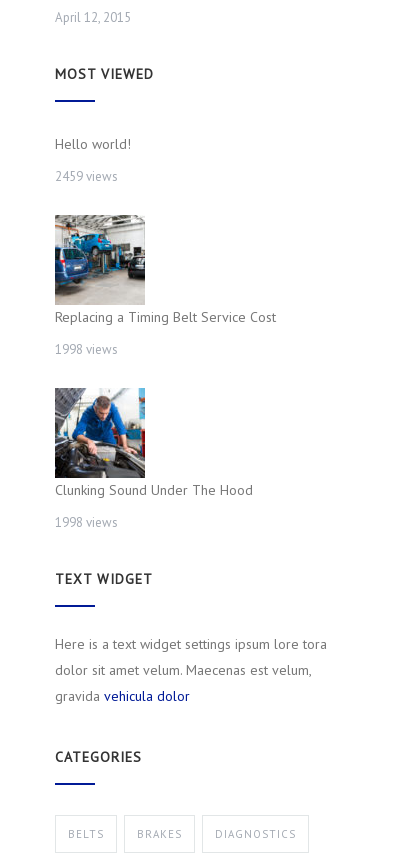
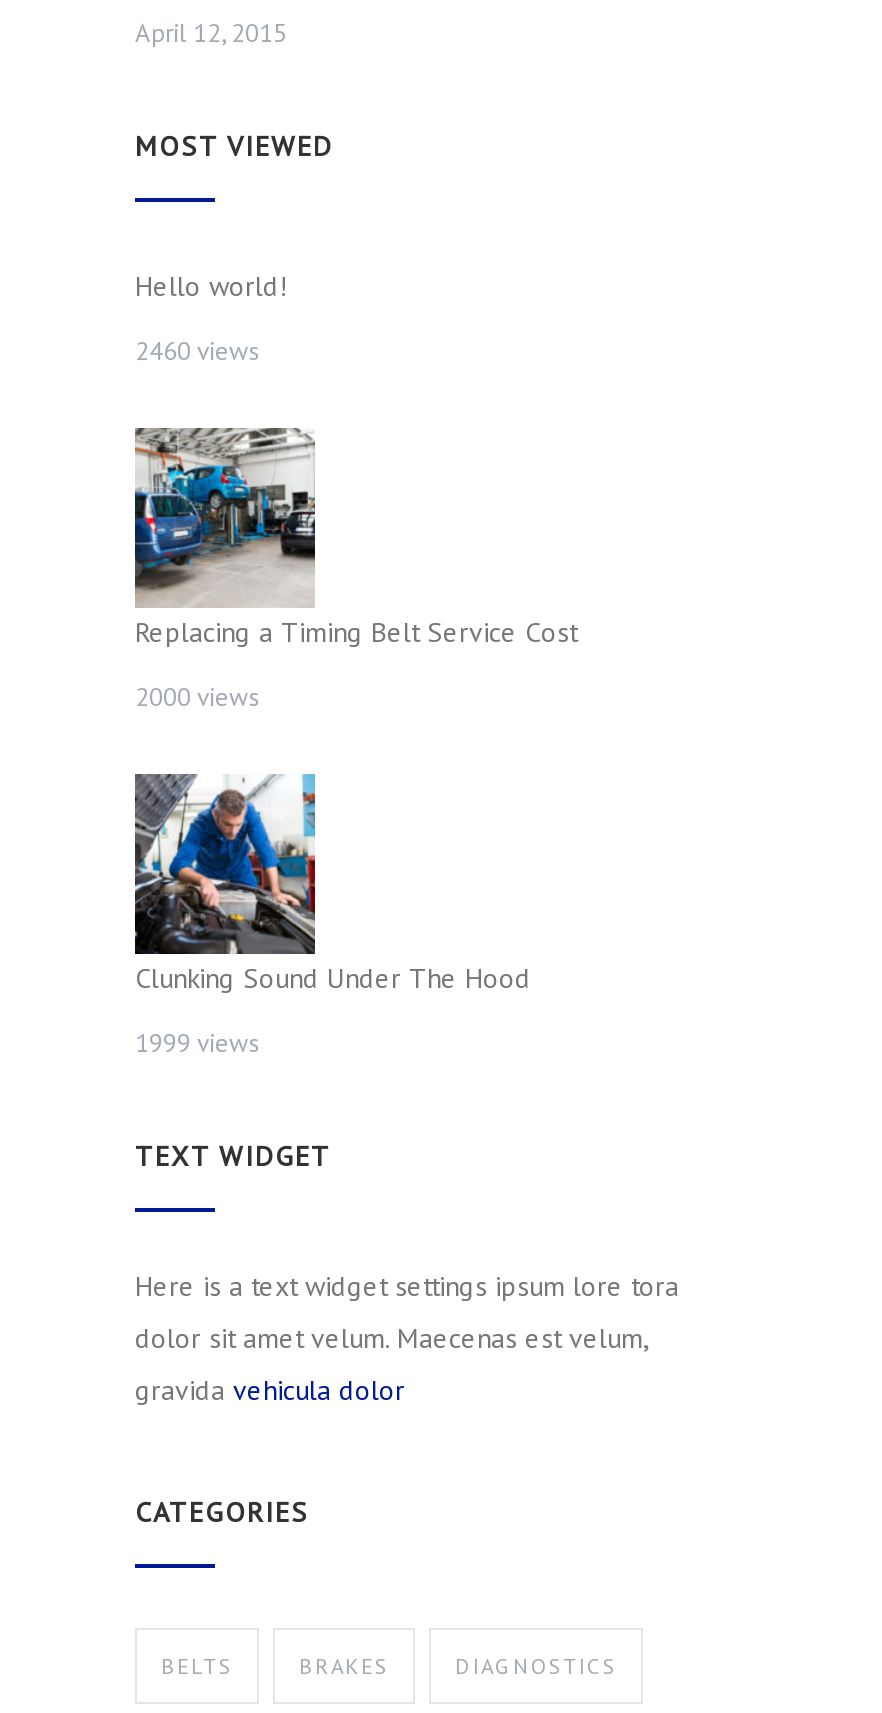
[55,168,118,185] 2459 views -> [135,335,261,369] 2460 views
[55,341,118,358] 1998 views -> [135,681,261,715] 2000 views
[55,514,118,531] 1998 views -> [135,1027,261,1061] 1999 views

